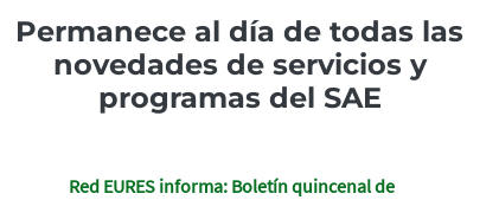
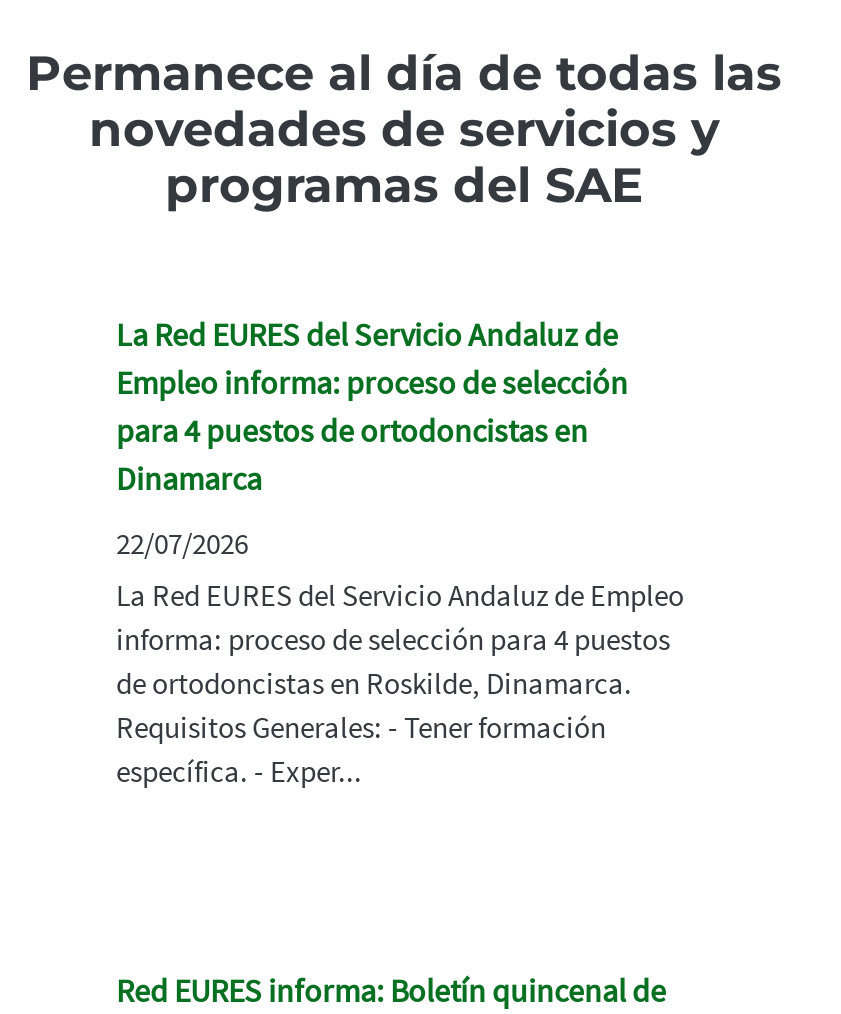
none -> [116,314,684,790] La Red EURES del Servicio Andaluz de | Empleo informa: proceso de selección | para 4 puestos de ortodoncistas en | Dinamarca | 22/07/2026 | La Red EURES del Servicio Andaluz de Empleo | informa: proceso de selección para 4 puestos | de ortodoncistas en Roskilde, Dinamarca. | Requisitos Generales: - Tener formación | específica. - Exper...

